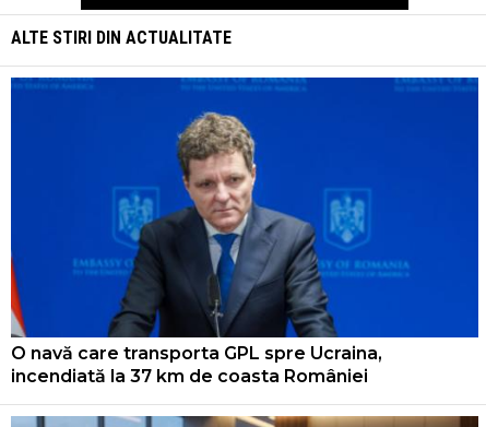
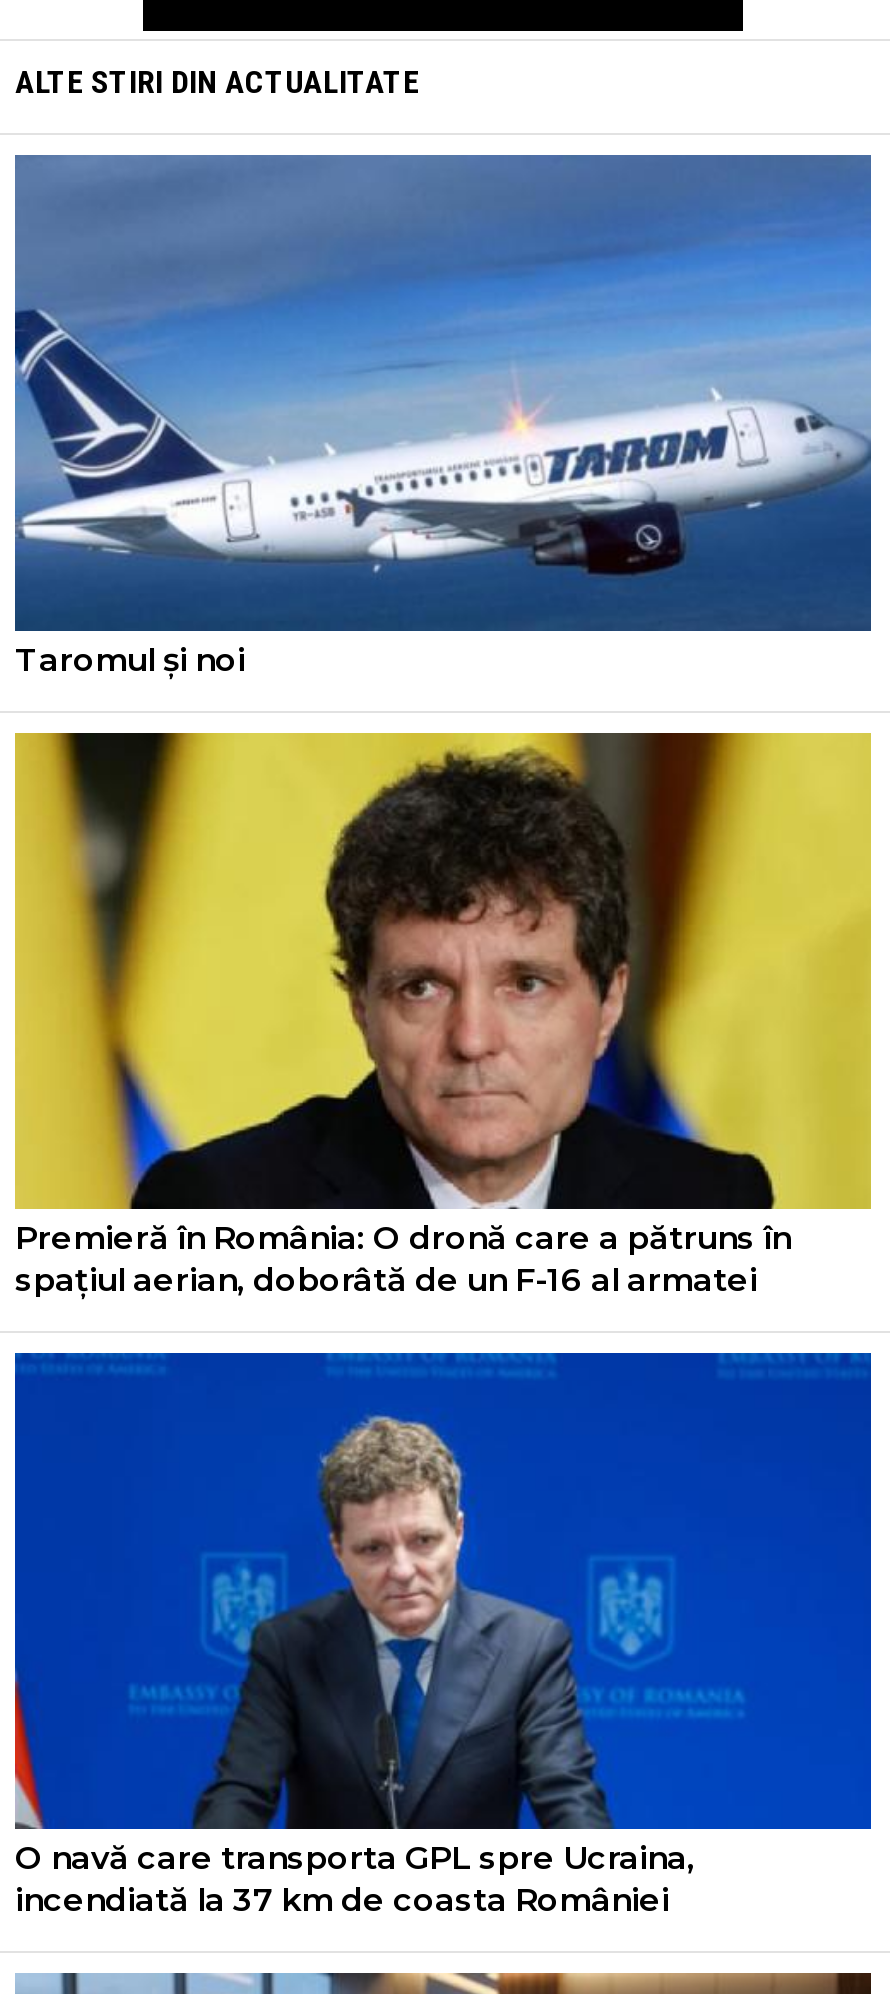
none -> [13,156,873,680] [image] | Taromul și noi
none -> [13,730,873,1300] [image] | Premieră în România: O dronă care a pătruns în | spațiul aerian, doborâtă de un F-16 al armatei

